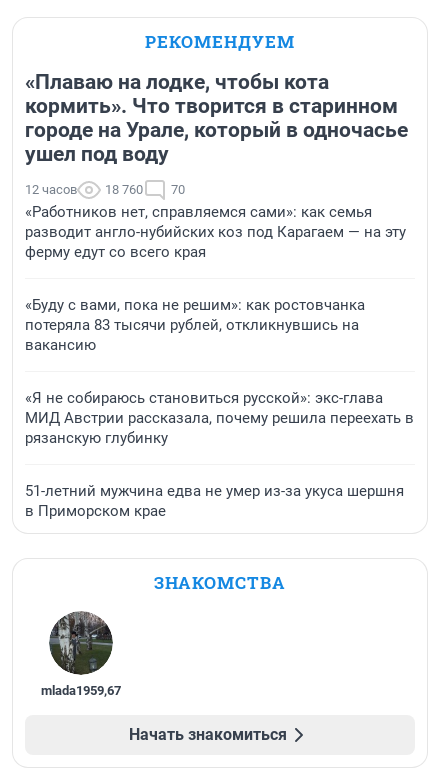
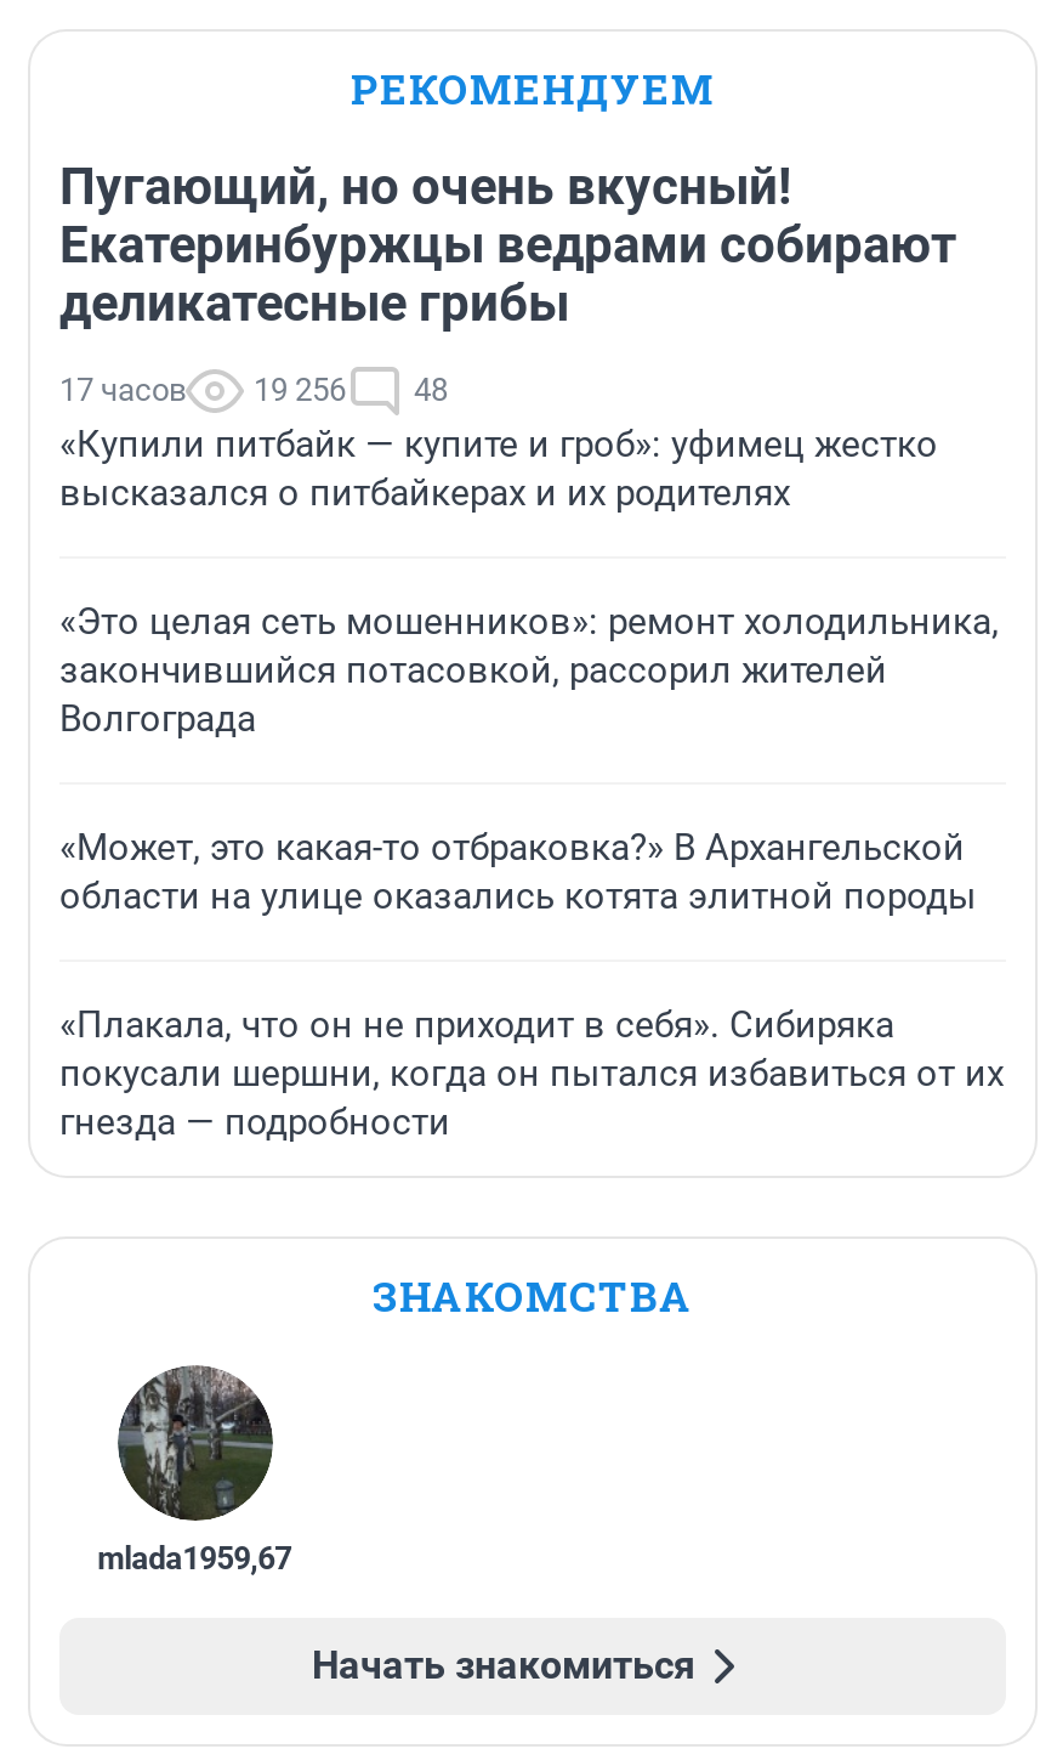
[25,70,408,166] «Плаваю на лодке, чтобы кота | кормить». Что творится в старинном | городе на Урале, который в одночасье | ушел под воду -> [59,159,957,334] Пугающий, но очень вкусный! | Екатеринбуржцы ведрами собирают | деликатесные грибы
[25,182,406,261] 12 часов | 18 760 | 70 | «Работников нет, справляемся сами»: как семья | разводит англо-нубийских коз под Карагаем — на эту | ферму едут со всего края -> [59,373,938,516] 17 часов | 19 256 | 48 | «Купили питбайк — купите и гроб»: уфимец жестко | высказался о питбайкерах и их родителях
[25,296,365,354] «Буду с вами, пока не решим»: как ростовчанка | потеряла 83 тысячи рублей, откликнувшись на | вакансию -> [59,601,999,742] «Это целая сеть мошенников»: ремонт холодильника, | закончившийся потасовкой, рассорил жителей | Волгограда
[25,389,414,447] «Я не собираюсь становиться русской»: экс-глава | МИД Австрии рассказала, почему решила переехать в | рязанскую глубинку -> [59,827,977,919] «Может, это какая-то отбраковка?» В Архангельской | области на улице оказались котята элитной породы
[25,482,404,520] 51-летний мужчина едва не умер из-за укуса шершня | в Приморском крае -> [59,1004,1004,1145] «Плакала, что он не приходит в себя». Сибиряка | покусали шершни, когда он пытался избавиться от их | гнезда — подробности

